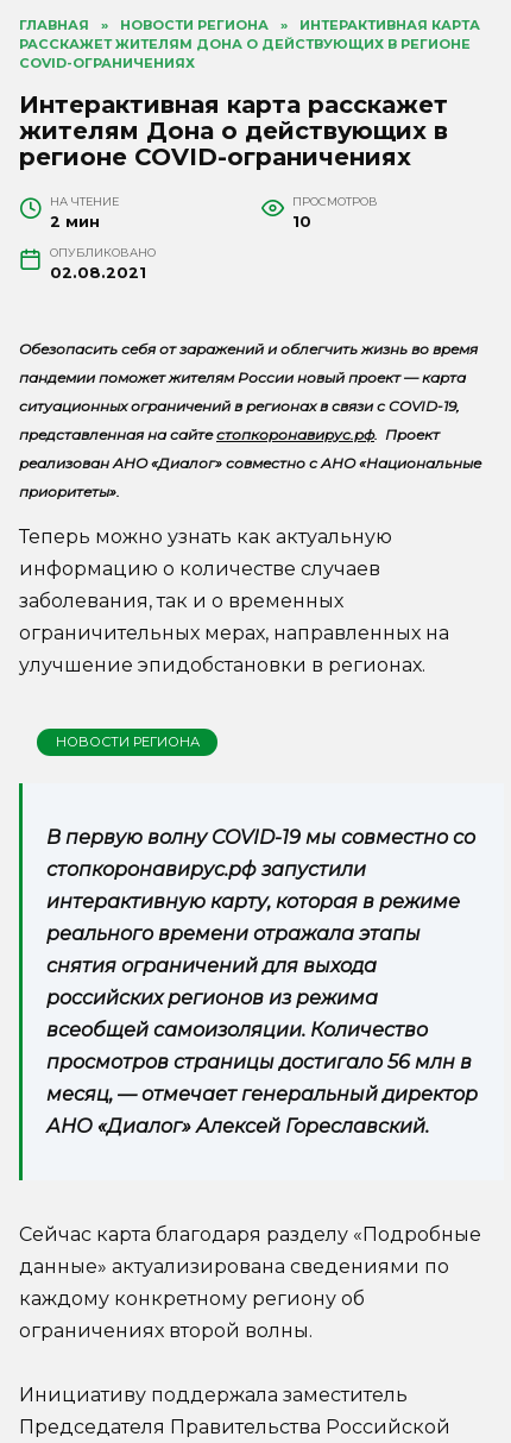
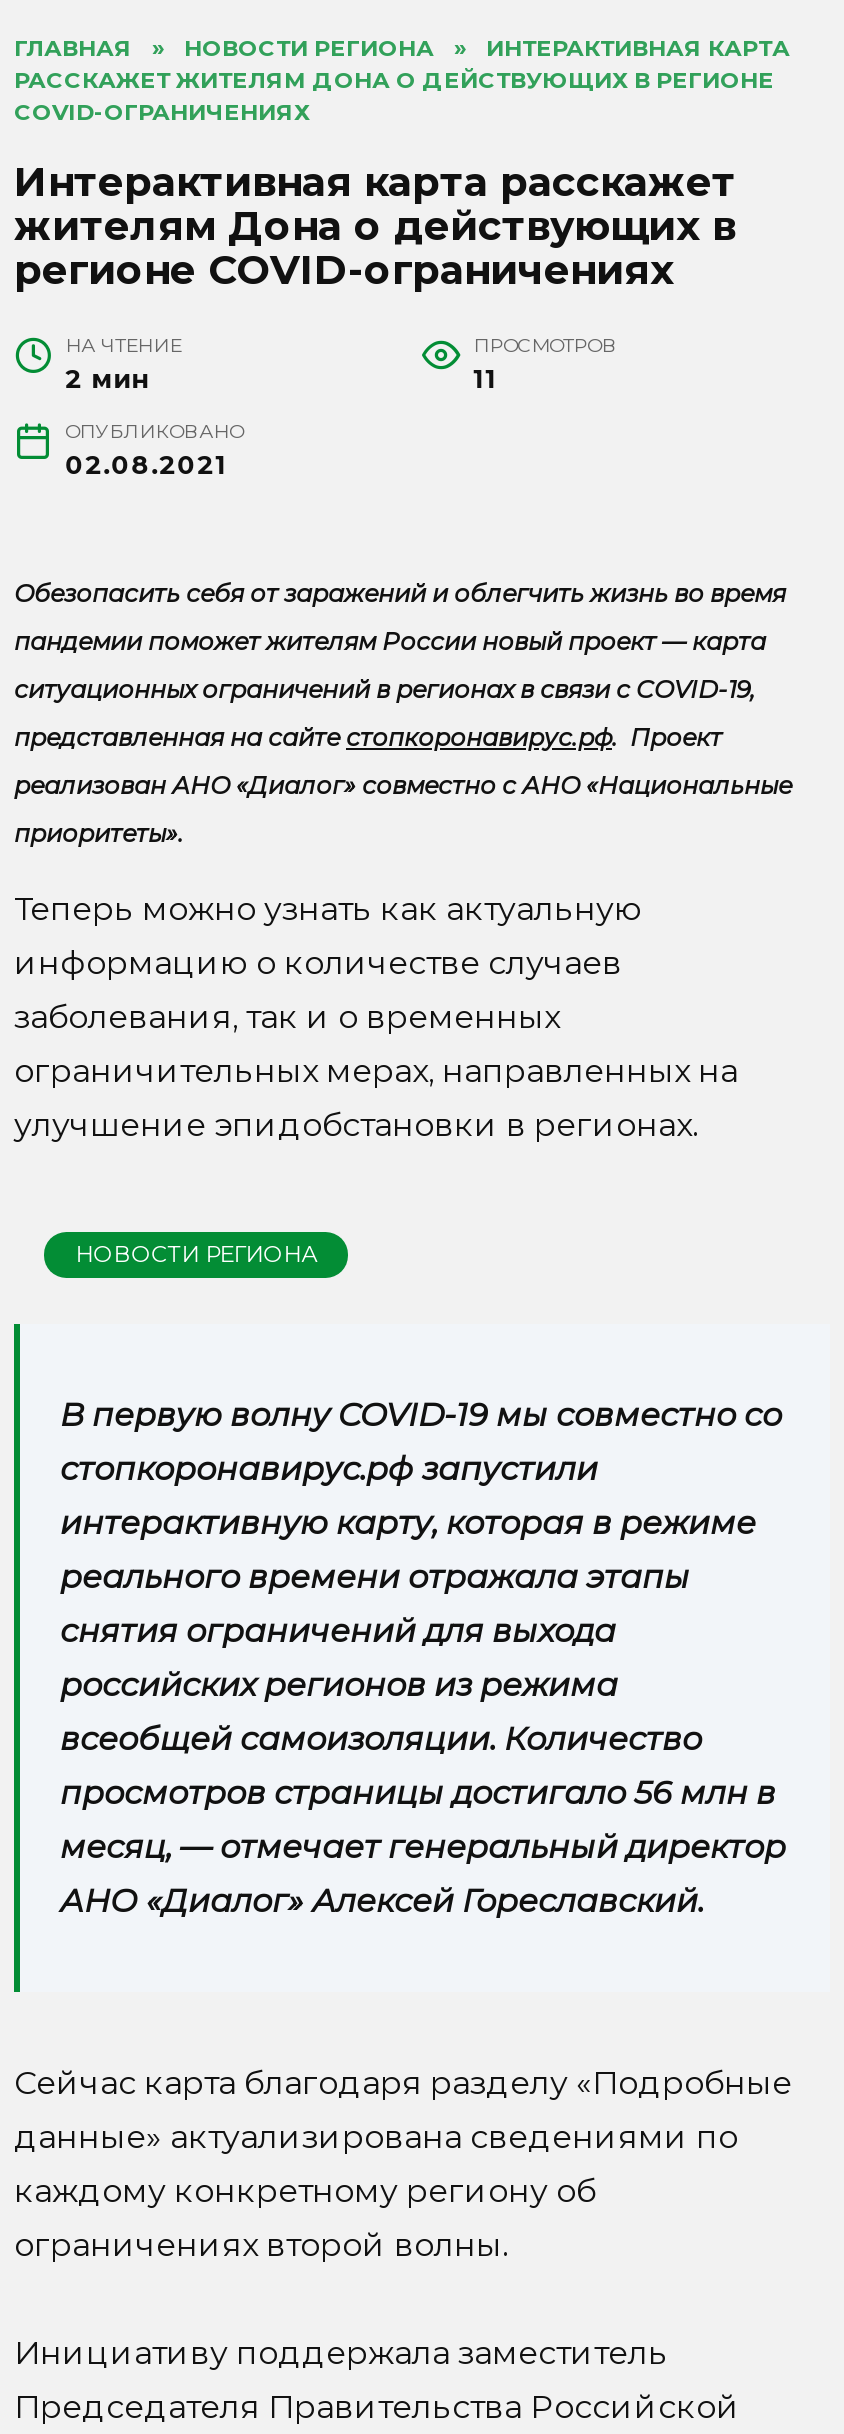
[292,212,311,230] 10 -> [473,363,497,393] 11

